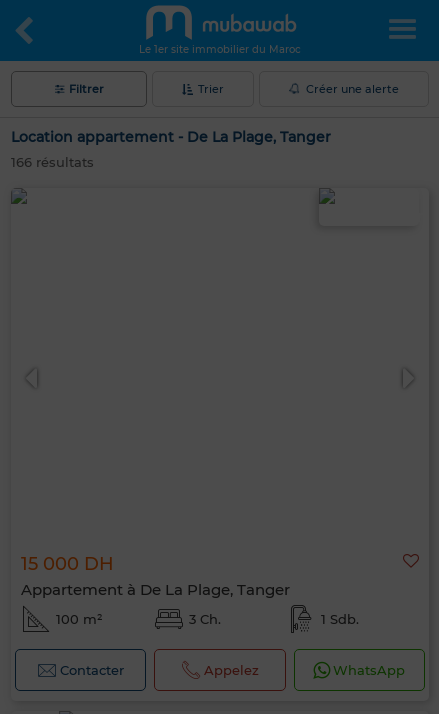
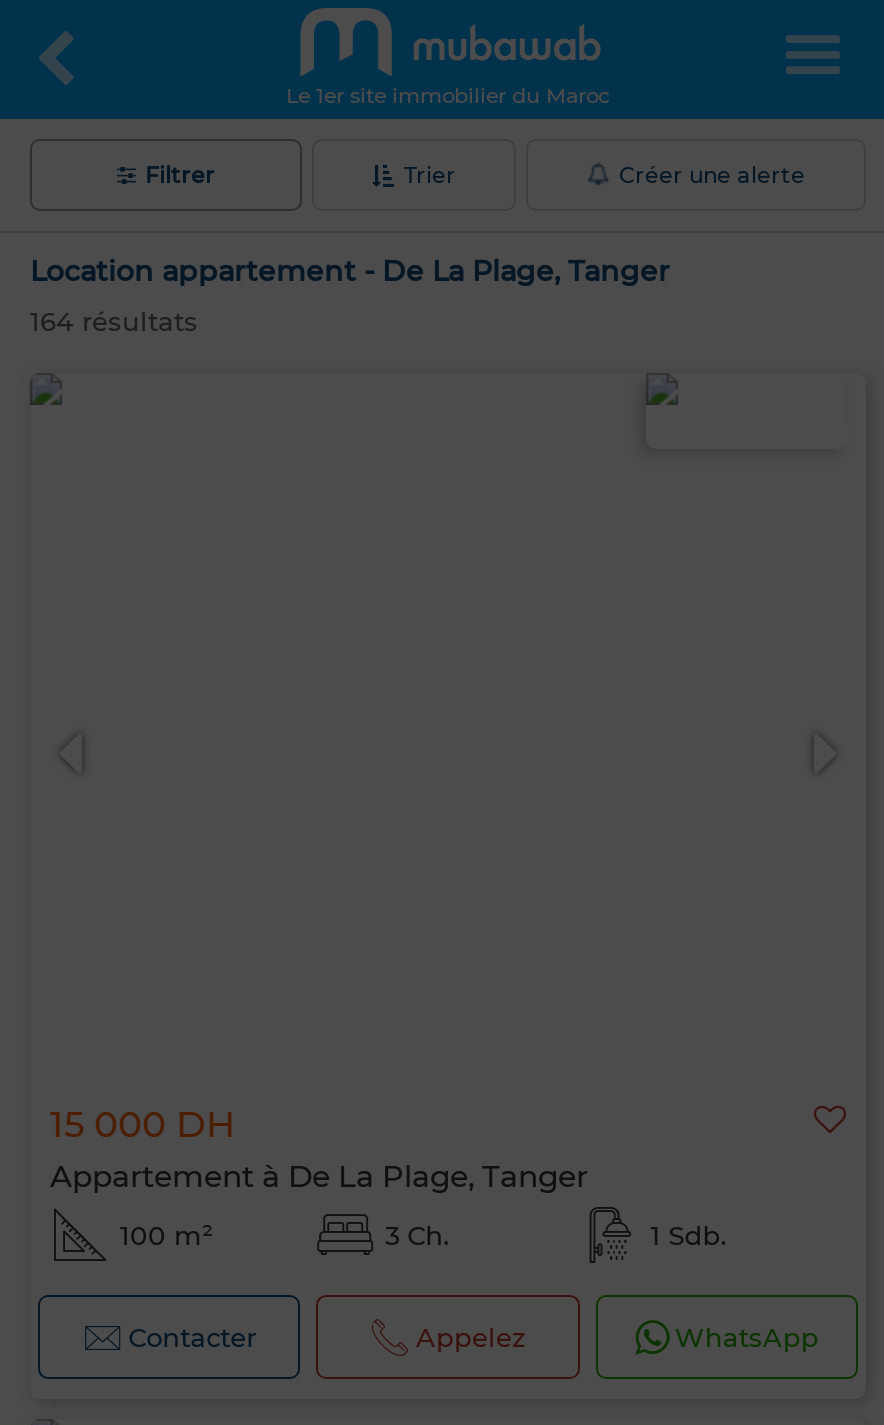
[11,154,94,170] 166 résultats -> [30,305,198,337] 164 résultats

